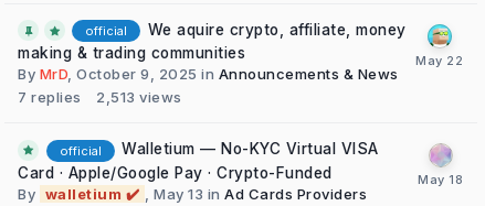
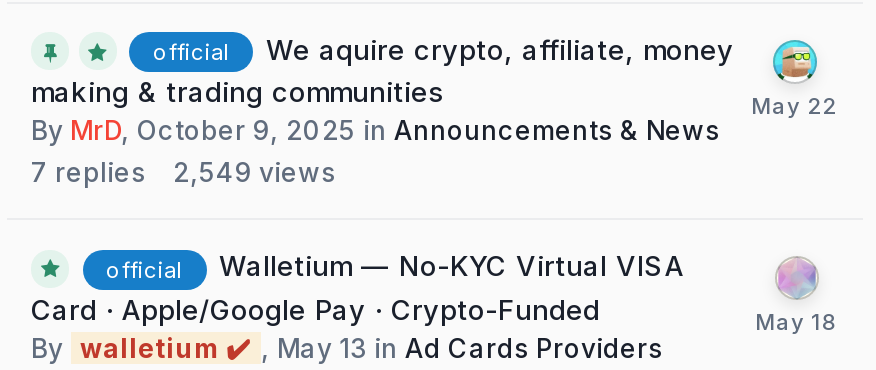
[18,88,182,106] 7 replies 2,513 views -> [31,156,336,188] 7 replies 2,549 views

